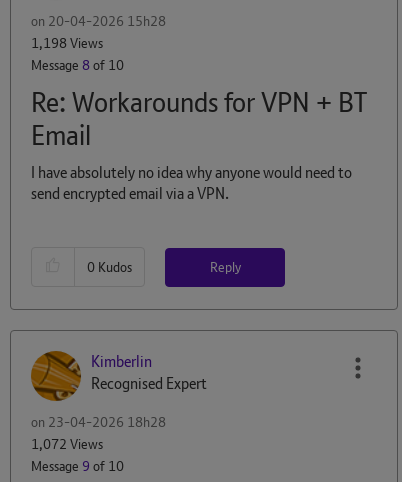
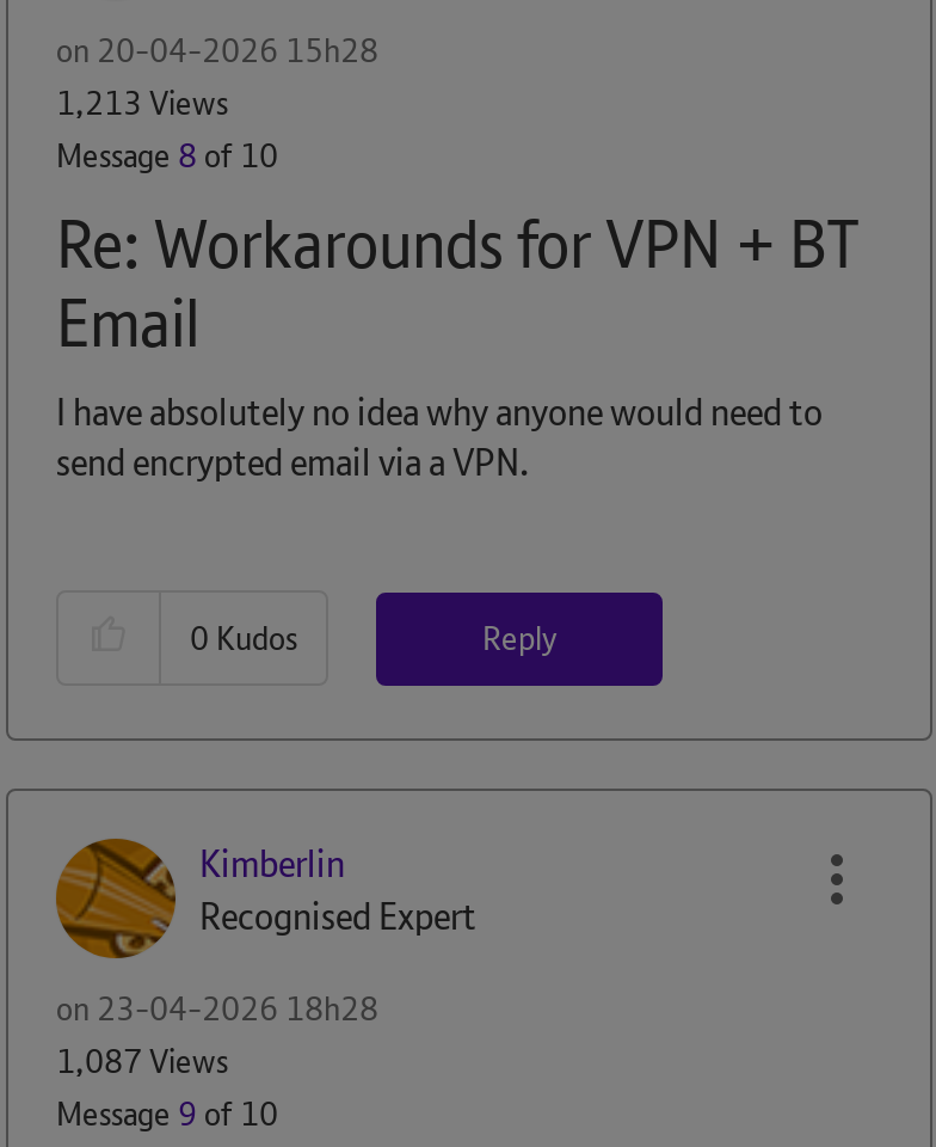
[31,33,103,51] 1,198 Views -> [56,80,228,123] 1,213 Views
[31,435,103,453] 1,072 Views -> [56,1039,228,1082] 1,087 Views

